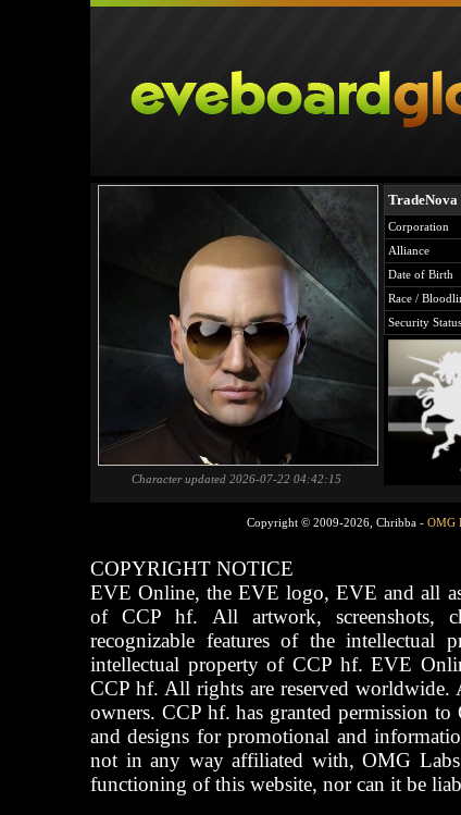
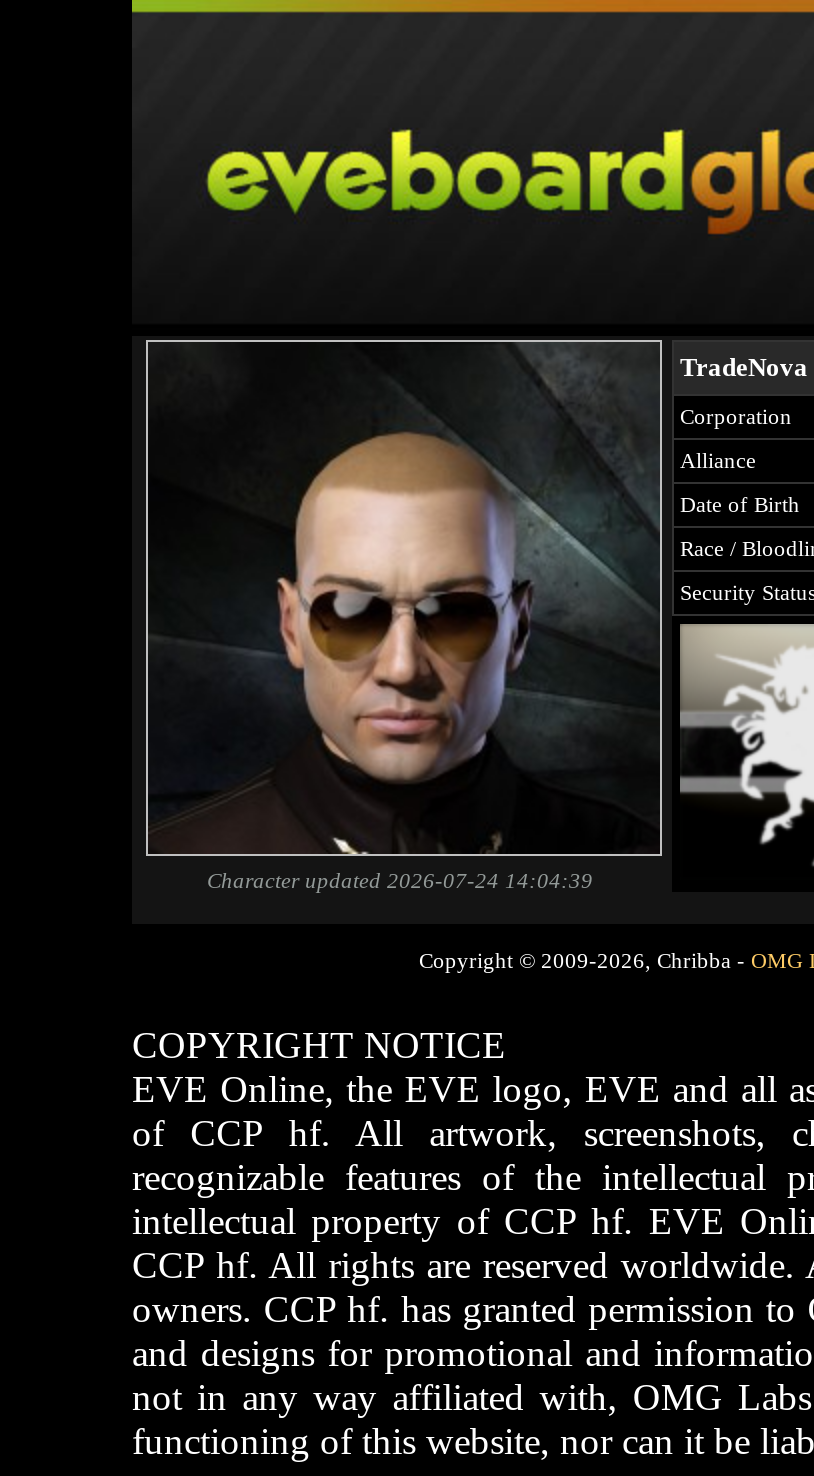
[131,472,341,485] Character updated 2026-07-22 04:42:15 -> [207,868,593,892] Character updated 2026-07-24 14:04:39

